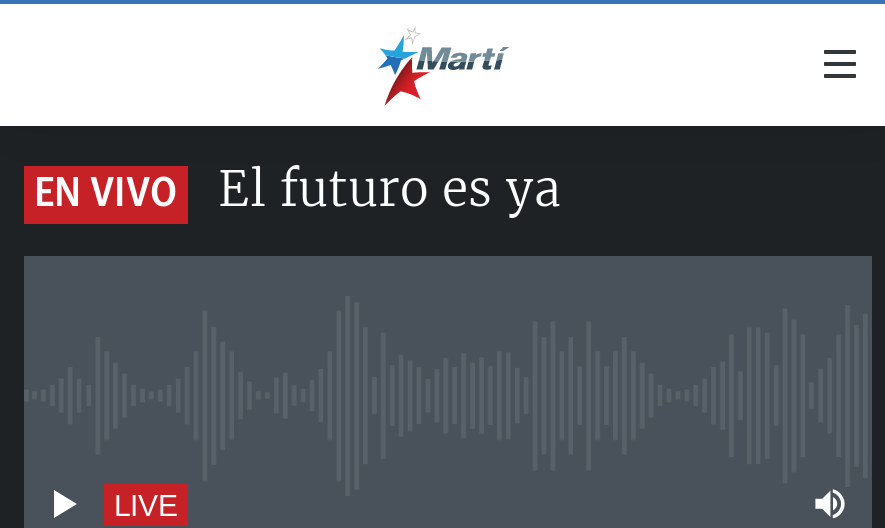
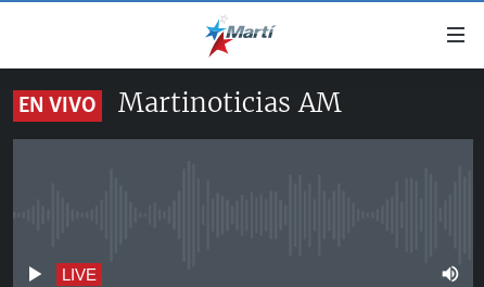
[218,158,560,220] El futuro es ya -> [118,86,342,120] Martinoticias AM

